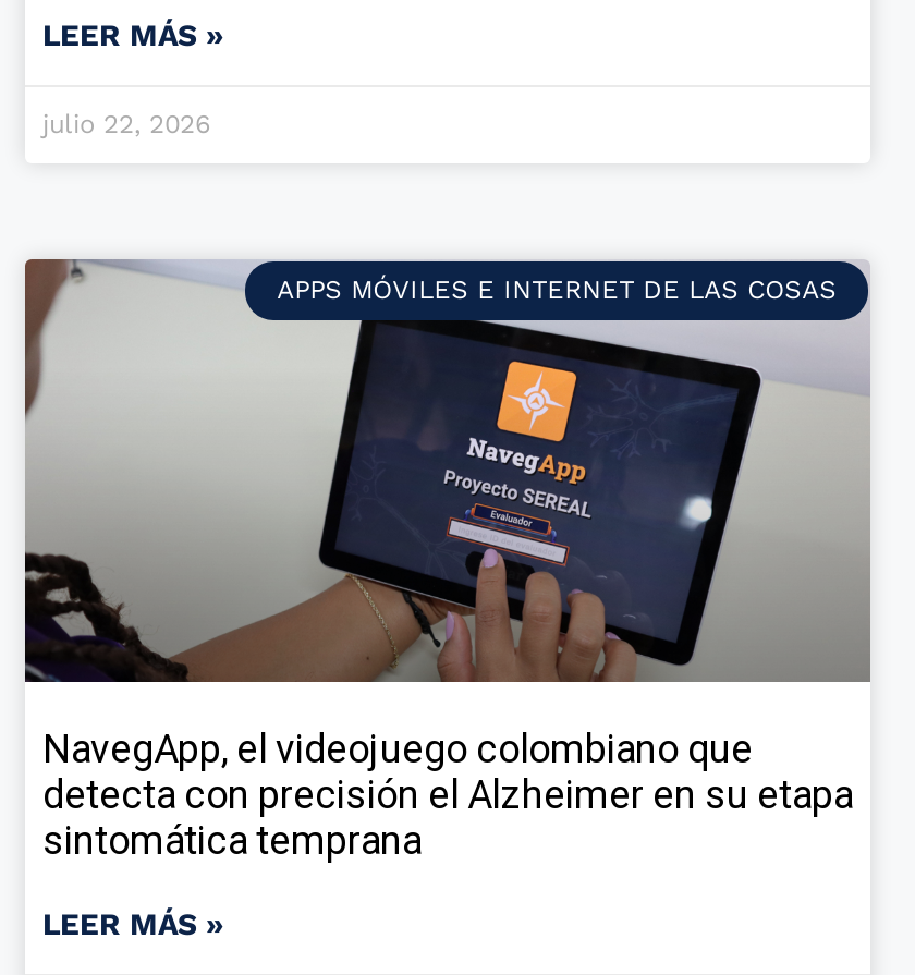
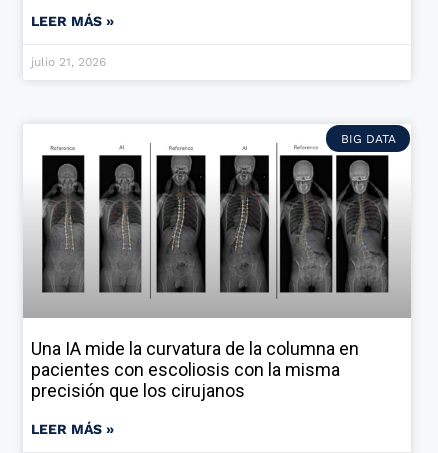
[42,109,210,139] julio 22, 2026 -> [31,55,106,69] julio 21, 2026
[23,256,870,683] [image] | APPS MÓVILES E INTERNET DE LAS COSAS -> [23,124,411,318] [image] | BIG DATA
[42,726,853,863] NavegApp, el videojuego colombiano que | detecta con precisión el Alzheimer en su etapa | sintomática temprana -> [31,338,359,401] Una IA mide la curvatura de la columna en | pacientes con escoliosis con la misma | precisión que los cirujanos

